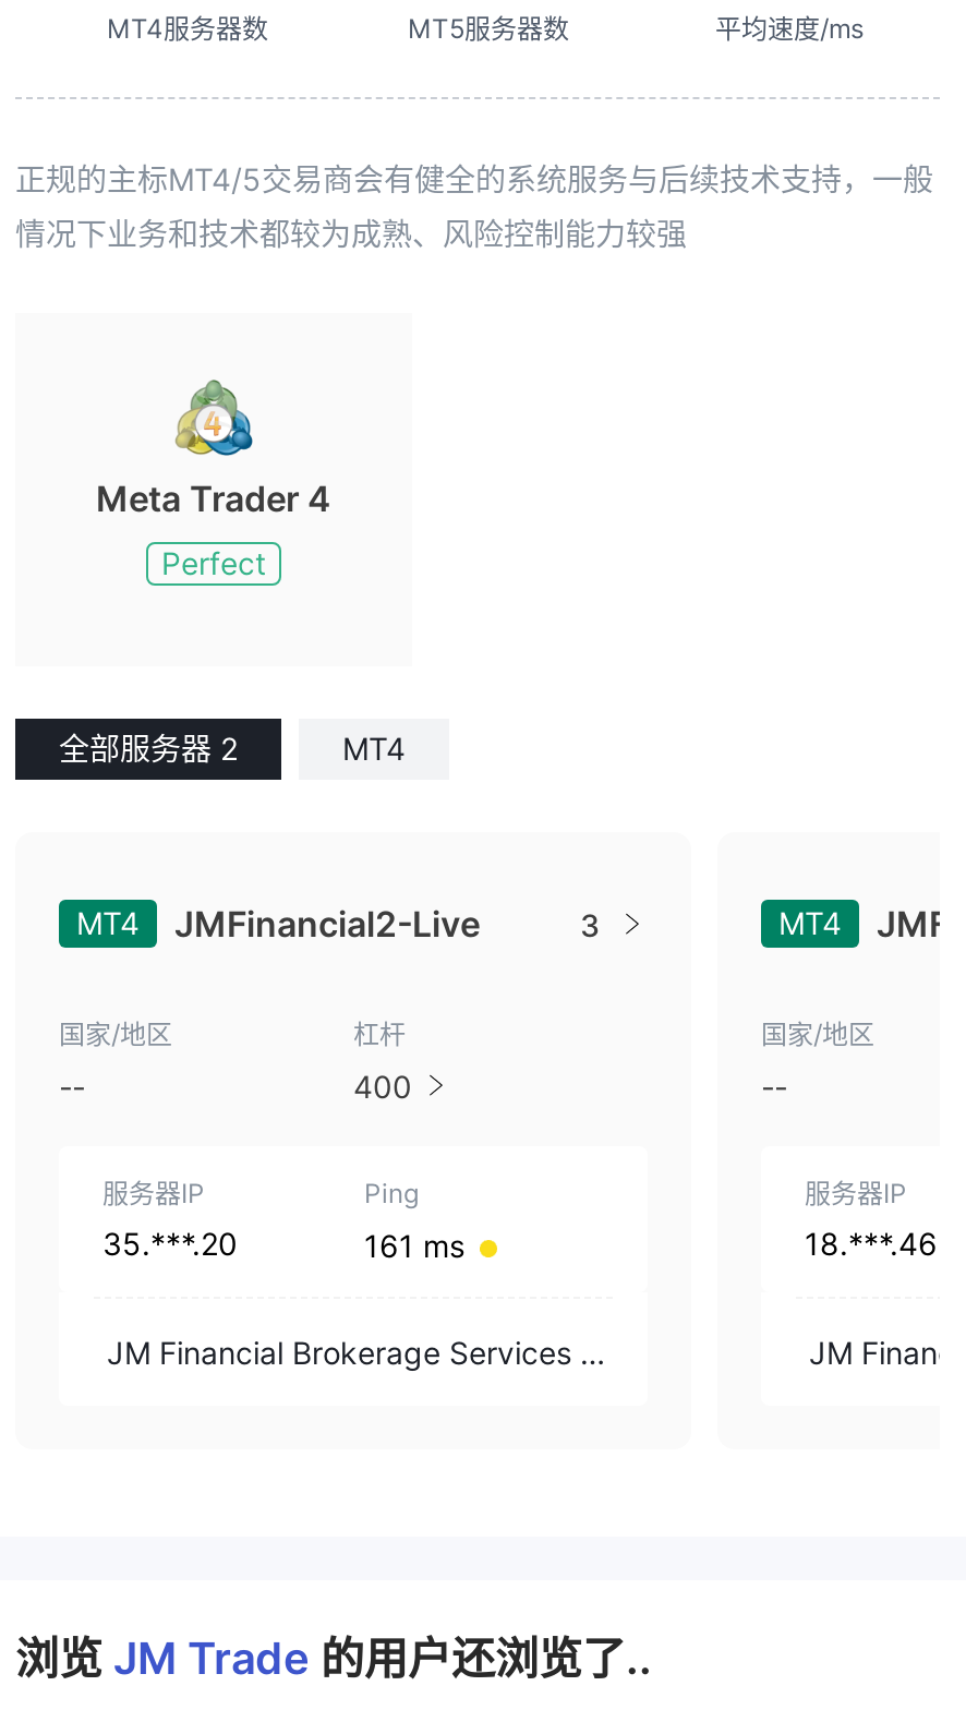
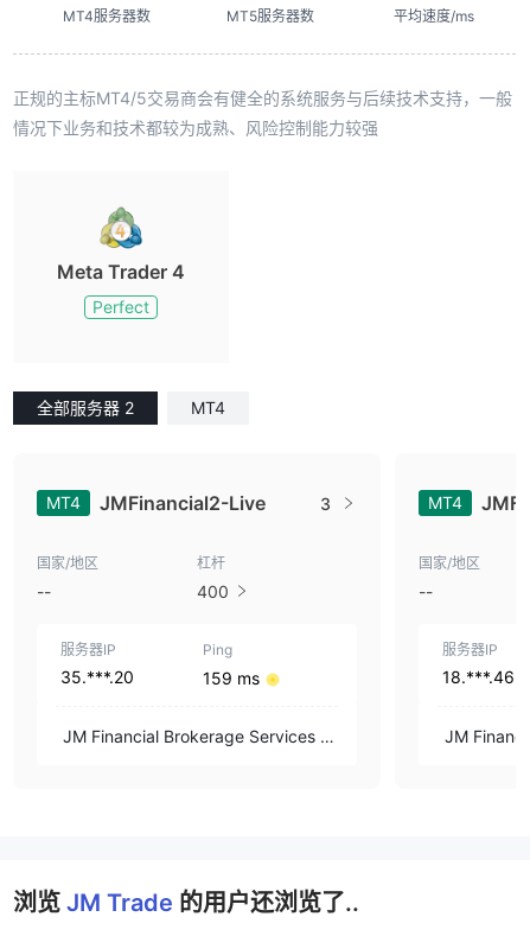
[364,1227,464,1264] 161 ms -> [203,668,260,688] 159 ms

